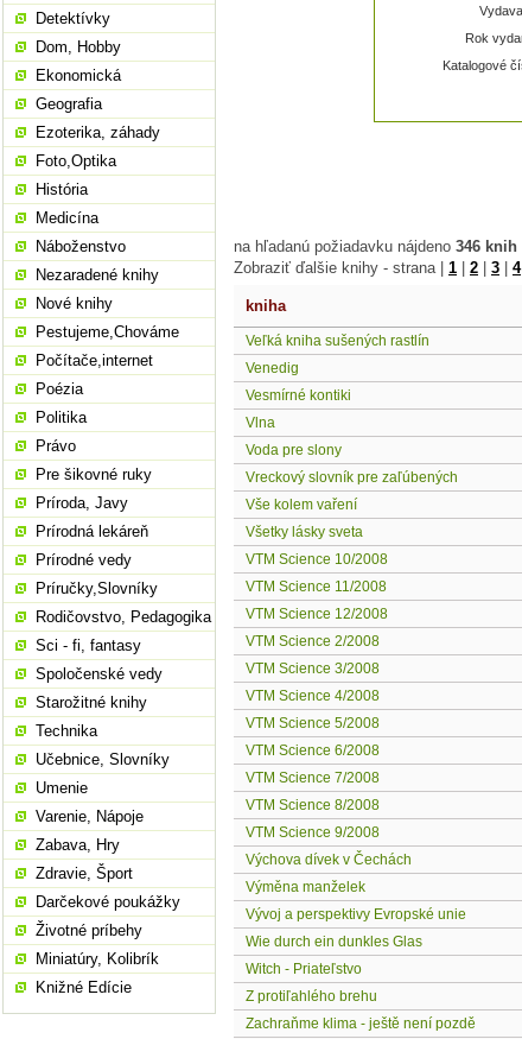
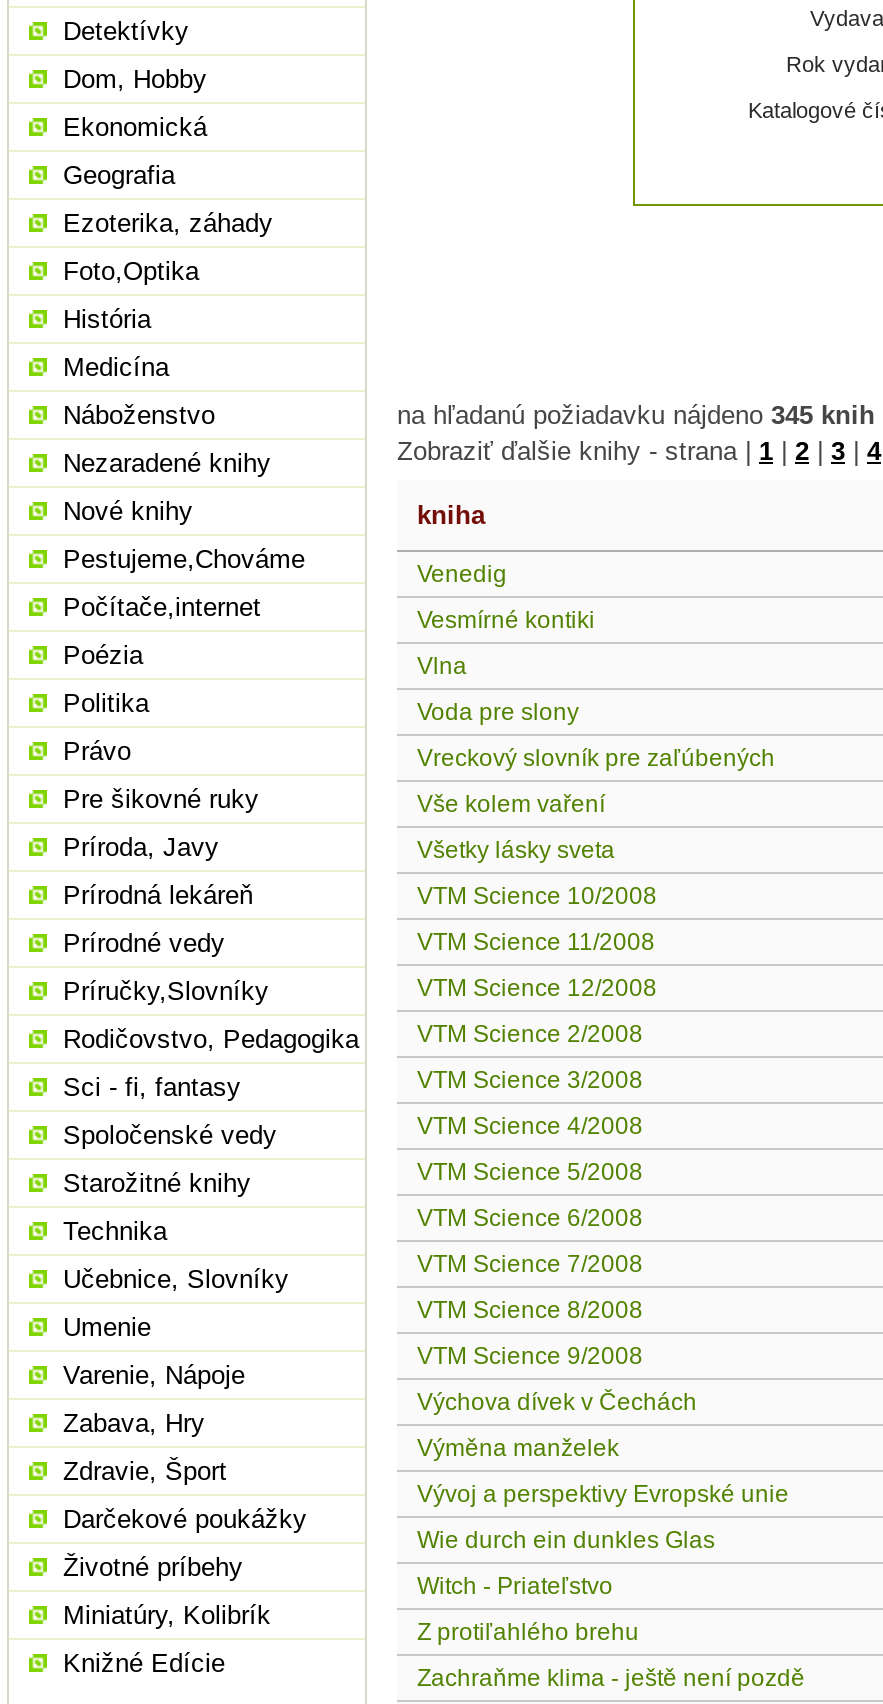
[234,238,517,256] na hľadanú požiadavku nájdeno 346 knih -> [397,401,875,431] na hľadanú požiadavku nájdeno 345 knih
[246,333,429,349] Veľká kniha sušených rastlín -> none

